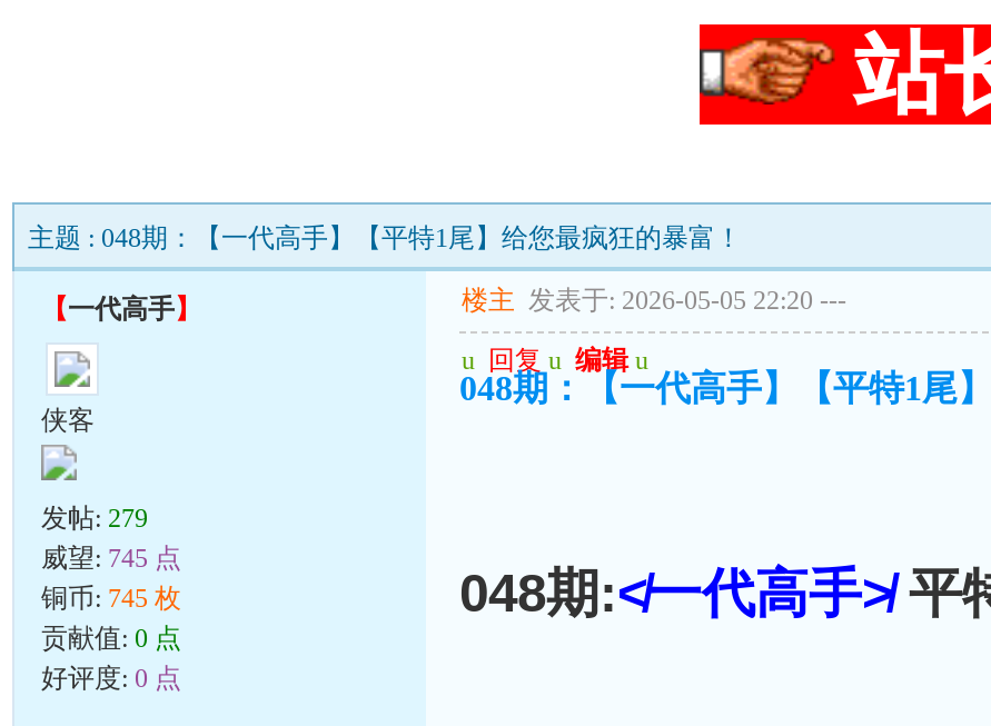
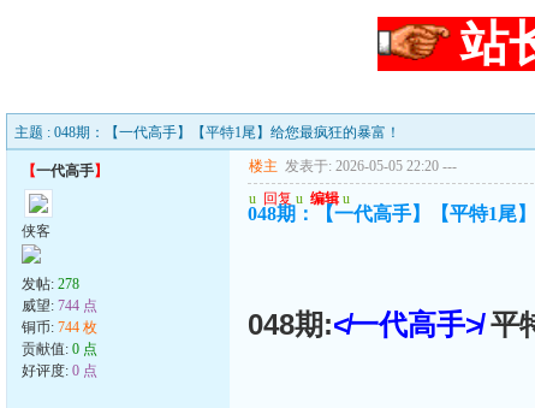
[41,502,148,533] 发帖: 279 -> [22,275,79,292] 发帖: 278
[41,542,181,573] 威望: 745 点 -> [22,297,97,314] 威望: 744 点
[41,582,181,613] 铜币: 745 枚 -> [22,319,97,336] 铜币: 744 枚

